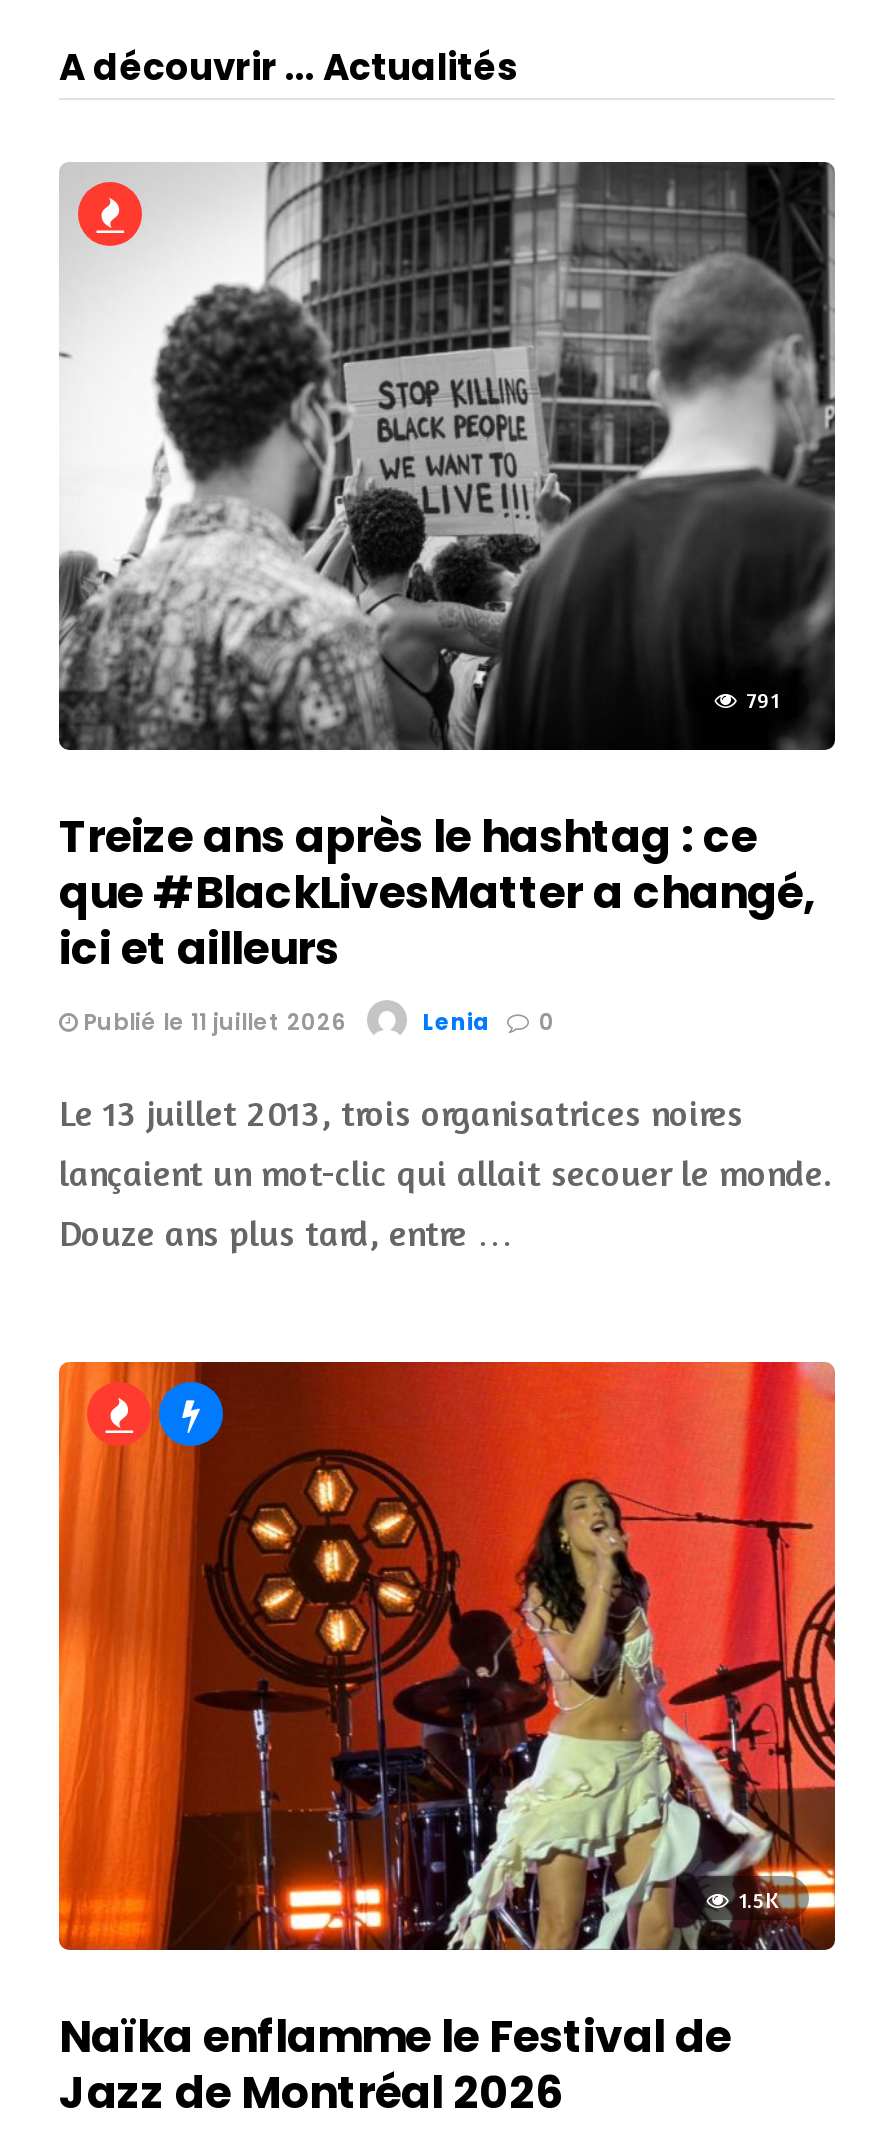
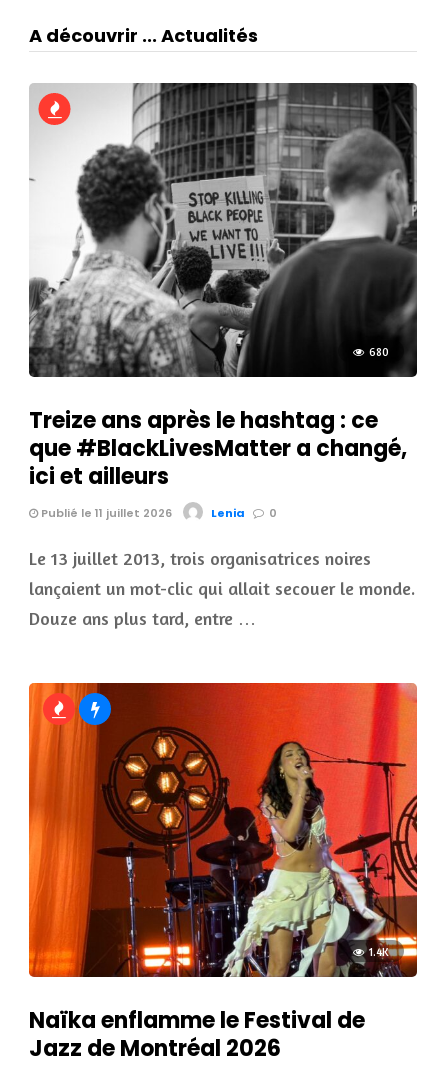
[747,685,779,713] 791 -> [369,345,389,359] 680
[739,1886,779,1914] 1.5K -> [369,945,389,959] 1.4K

